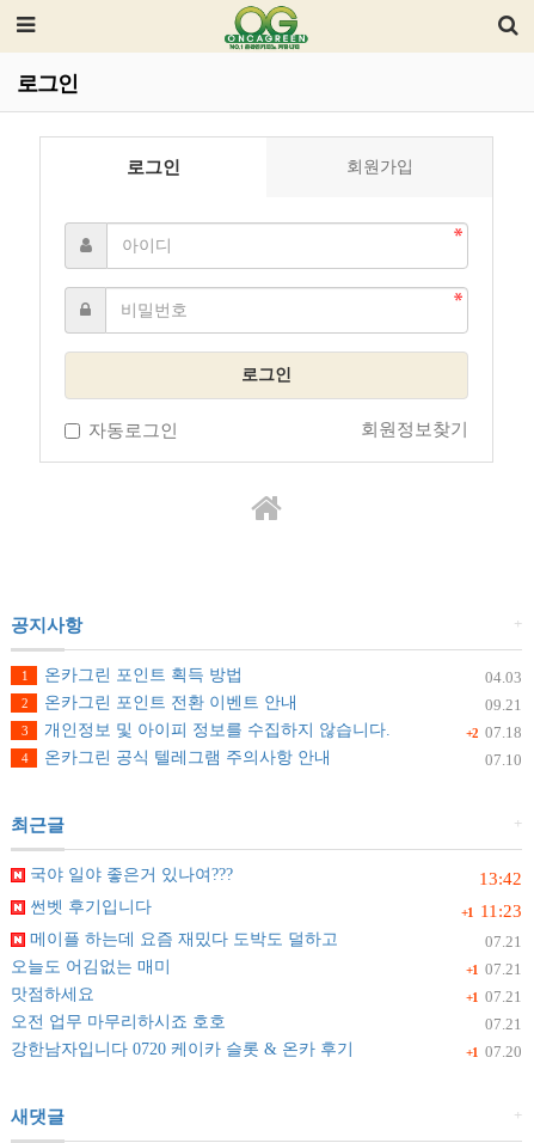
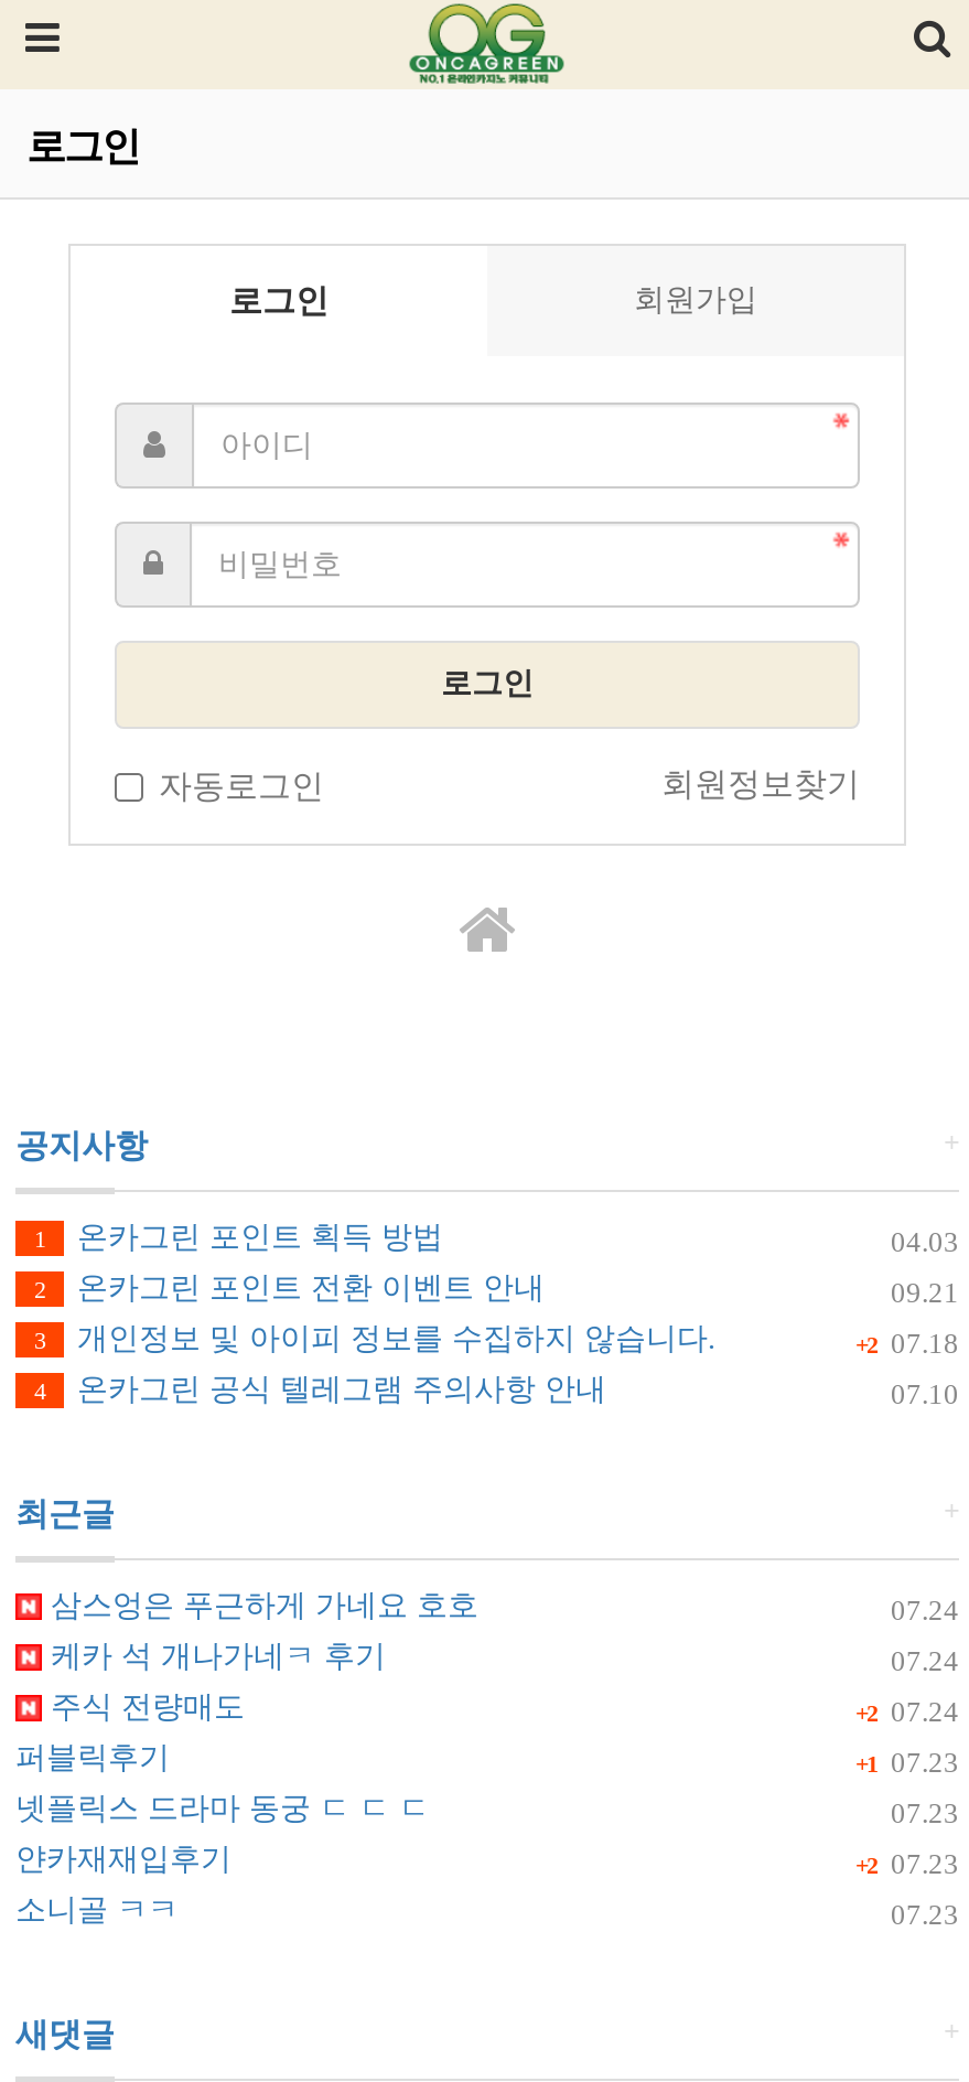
[25,866,522,888] 13:42 | 국야 일야 좋은거 있나여??? -> [42,1589,959,1627] 07.24 | 삼스엉은 푸근하게 가네요 호호
[25,898,522,921] +1 11:23 | 썬벳 후기입니다 -> [42,1640,959,1678] 07.24 | 케카 석 개나가네ㅋ 후기
[25,930,522,951] 07.21 | 메이플 하는데 요즘 재밌다 도박도 덜하고 -> [42,1691,959,1728] +2 07.24 | 주식 전량매도
[11,958,522,978] +1 07.21 | 오늘도 어김없는 매미 -> [15,1741,959,1779] +1 07.23 | 퍼블릭후기
[11,985,522,1006] +1 07.21 | 맛점하세요 -> [15,1792,959,1830] 07.23 | 넷플릭스 드라마 동궁 ㄷ ㄷ ㄷ
[11,1013,522,1033] 07.21 | 오전 업무 마무리하시죠 호호 -> [15,1843,959,1880] +2 07.23 | 얀카재재입후기
[11,1040,522,1061] +1 07.20 | 강한남자입니다 0720 케이카 슬롯 & 온카 후기 -> [15,1894,959,1931] 07.23 | 소니골 ㅋㅋ

